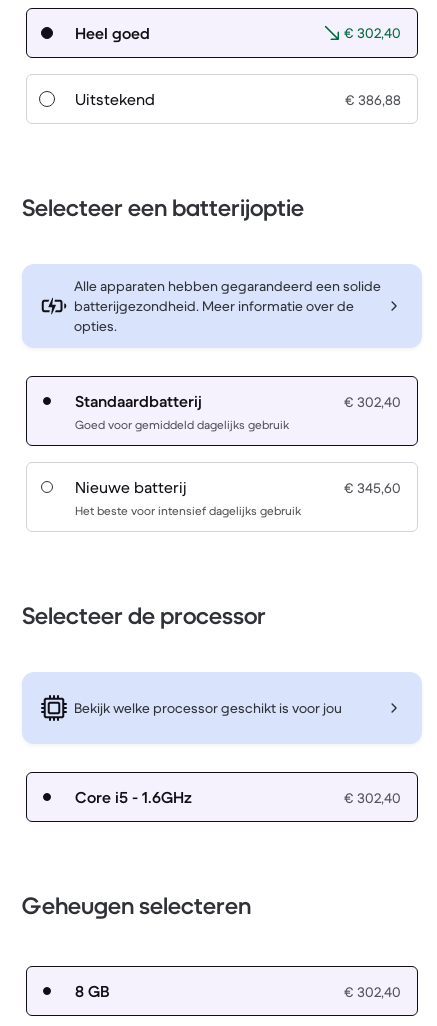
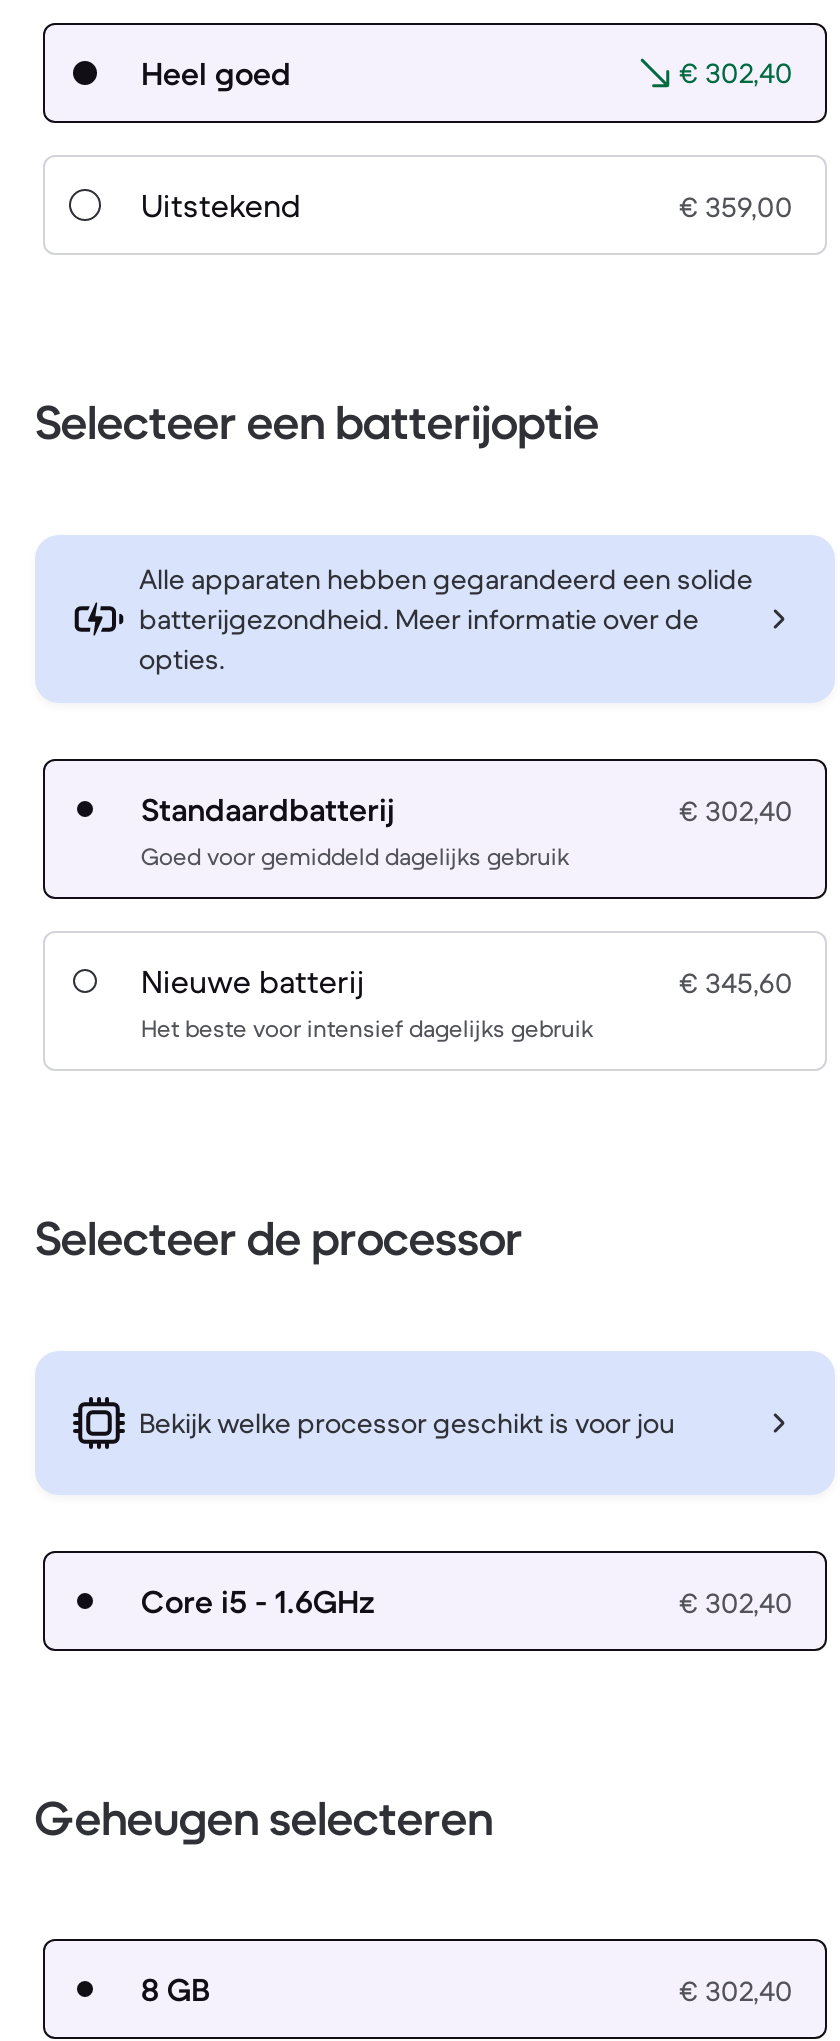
[345,91,401,109] € 386,88 -> [679,190,793,226] € 359,00

